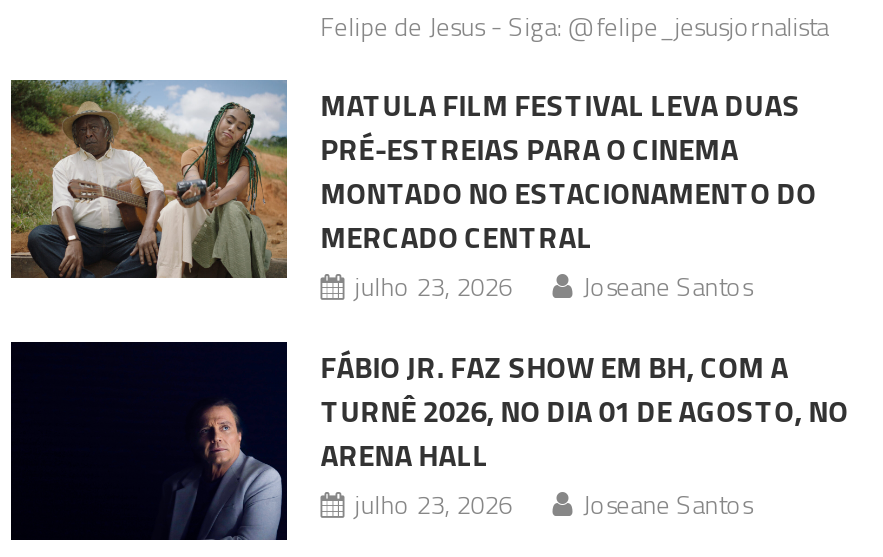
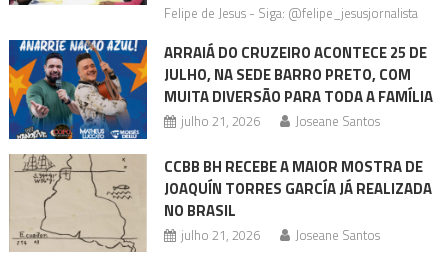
[9,80,817,314] [image] | MATULA FILM FESTIVAL LEVA DUAS | PRÉ-ESTREIAS PARA O CINEMA | MONTADO NO ESTACIONAMENTO DO | MERCADO CENTRAL | julho 23, 2026 -> [8,39,433,140] [image] | ARRAIÁ DO CRUZEIRO ACONTECE 25 DE | JULHO, NA SEDE BARRO PRETO, COM | MUITA DIVERSÃO PARA TODA A FAMÍLIA | julho 21, 2026
[9,340,849,544] [image] | FÁBIO JR. FAZ SHOW EM BH, COM A | TURNÊ 2026, NO DIA 01 DE AGOSTO, NO | ARENA HALL | julho 23, 2026 -> [9,153,432,253] [image] | CCBB BH RECEBE A MAIOR MOSTRA DE | JOAQUÍN TORRES GARCÍA JÁ REALIZADA | NO BRASIL | julho 21, 2026

